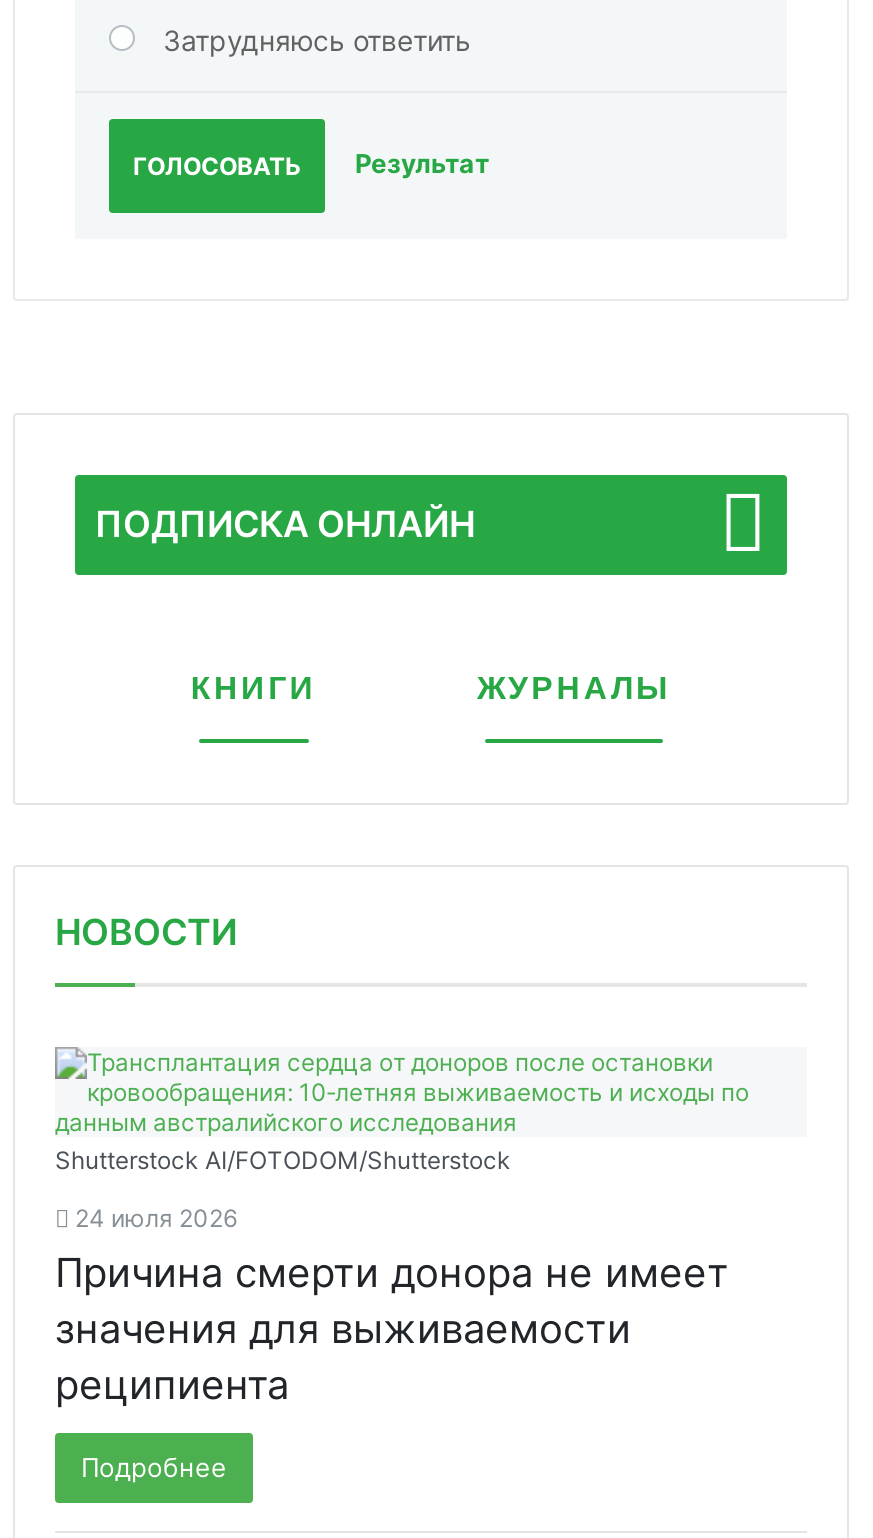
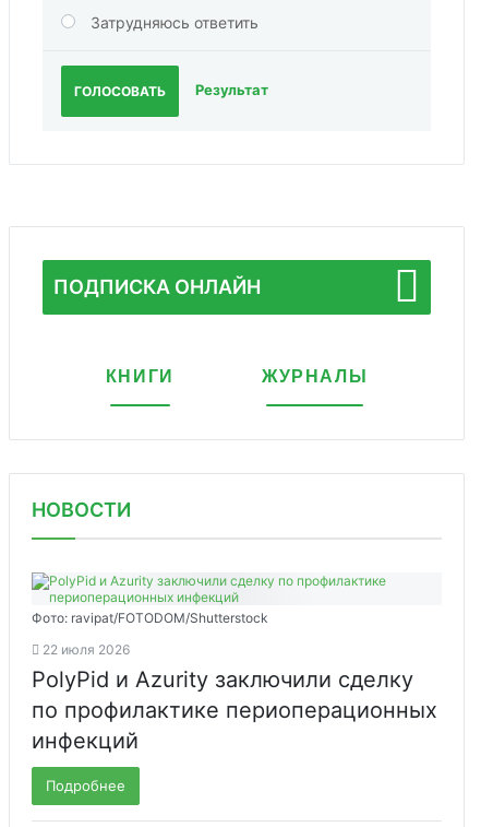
[55,1145,511,1175] Shutterstock AI/FOTODOM/Shutterstoсk -> [32,609,268,626] Фото: ravipat/FOTODOM/Shutterstock
[55,1203,729,1409] 24 июля 2026 | Причина смерти донора не имеет | значения для выживаемости | реципиента -> [32,641,437,754] 22 июля 2026 | PolyPid и Azurity заключили сделку | по профилактике периоперационных | инфекций

